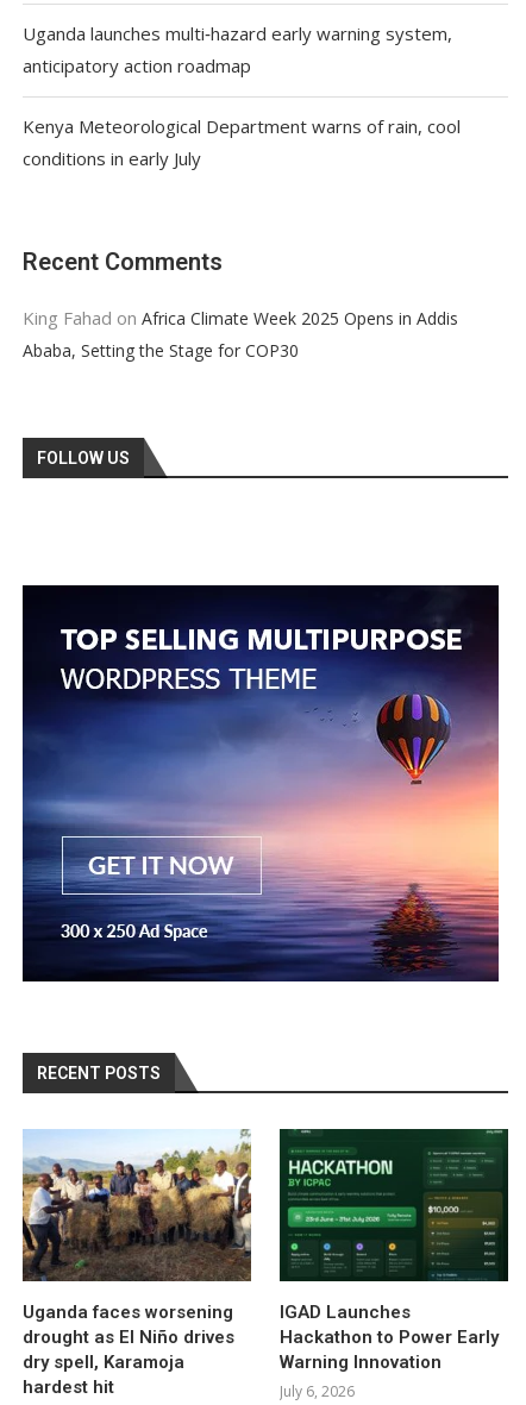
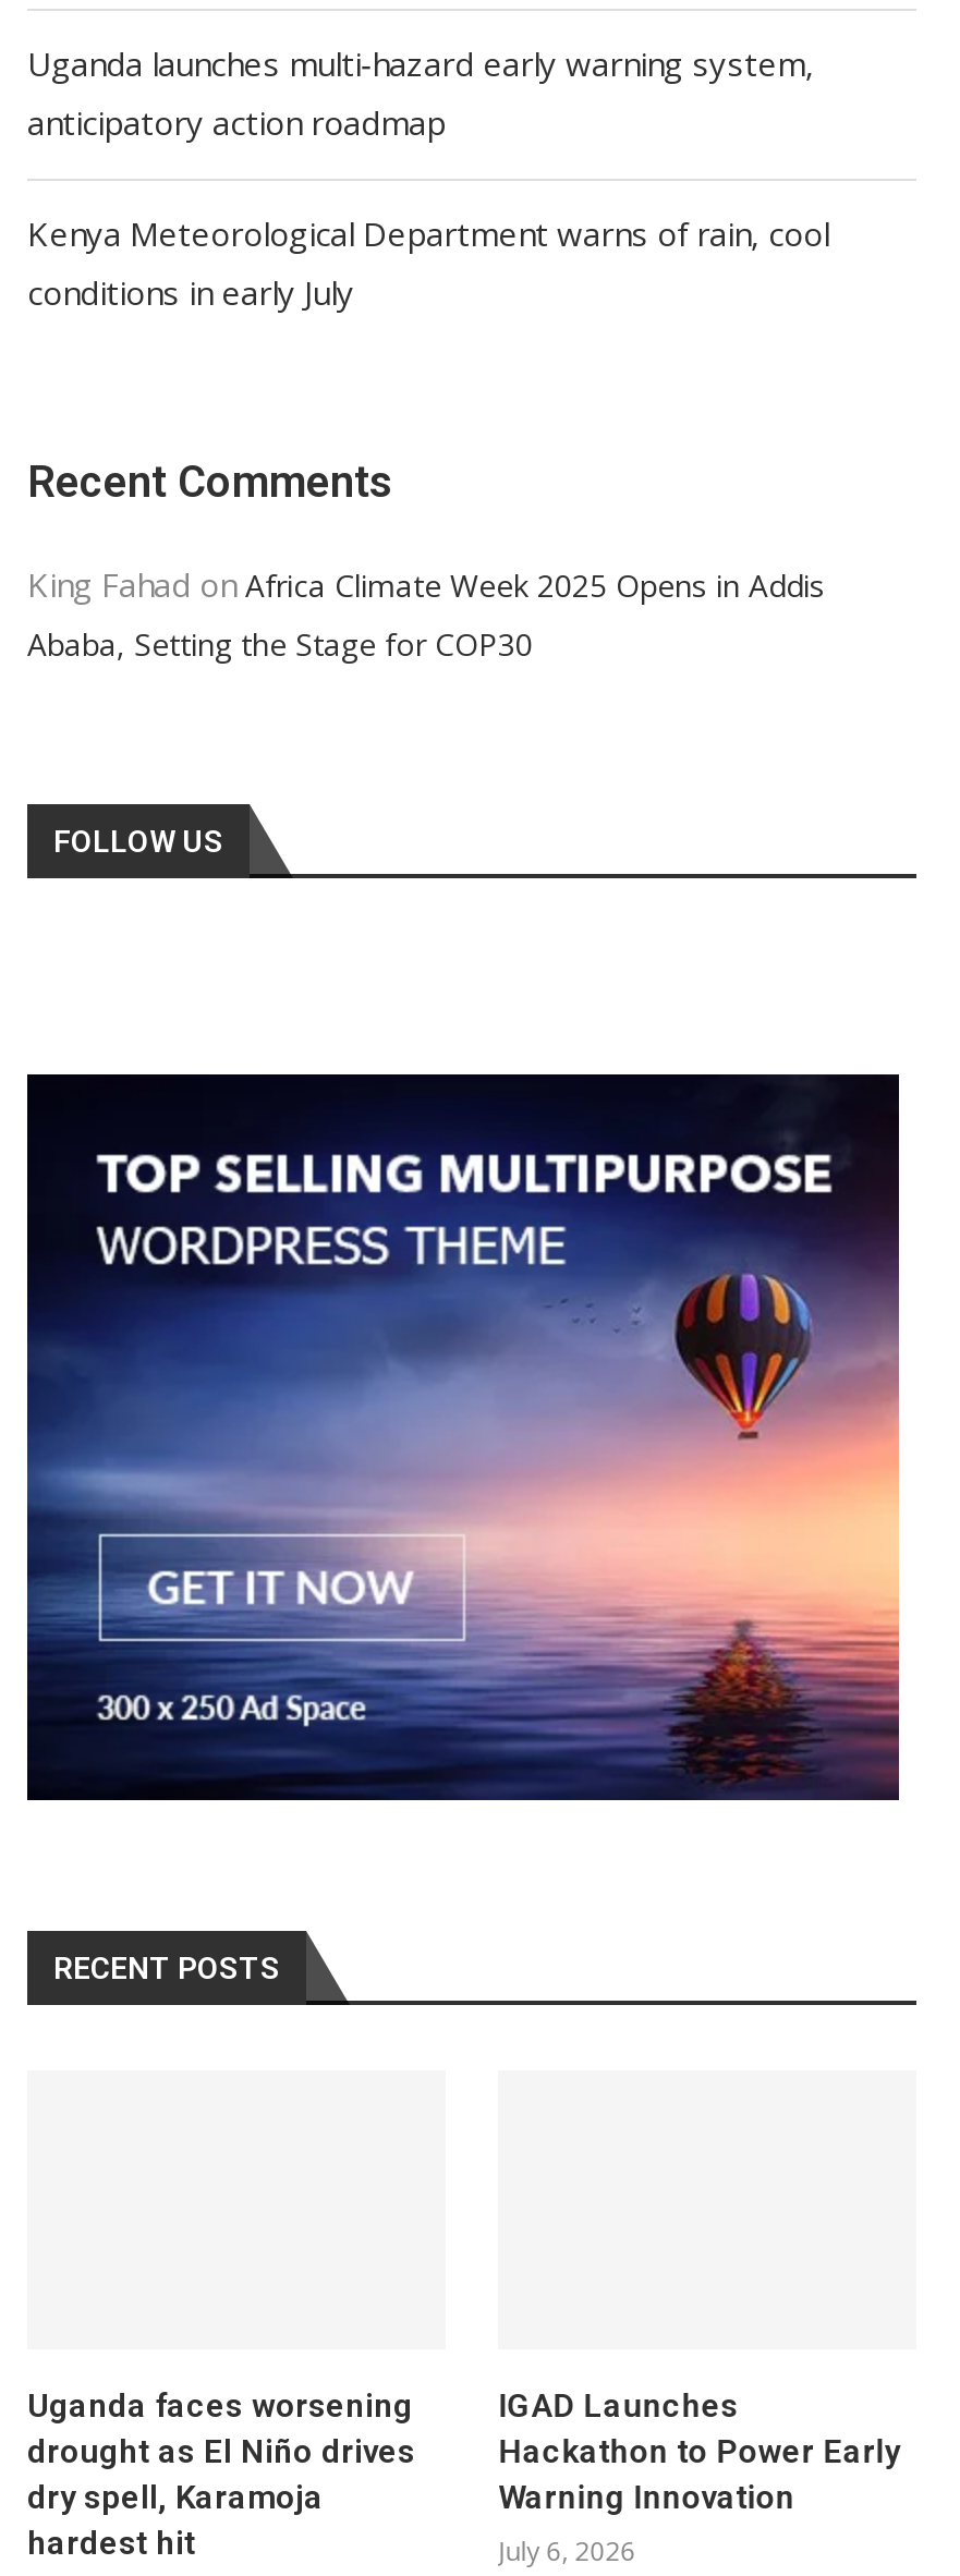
[21,1128,252,1282] [image] -> none
[278,1128,509,1282] [image] -> none

